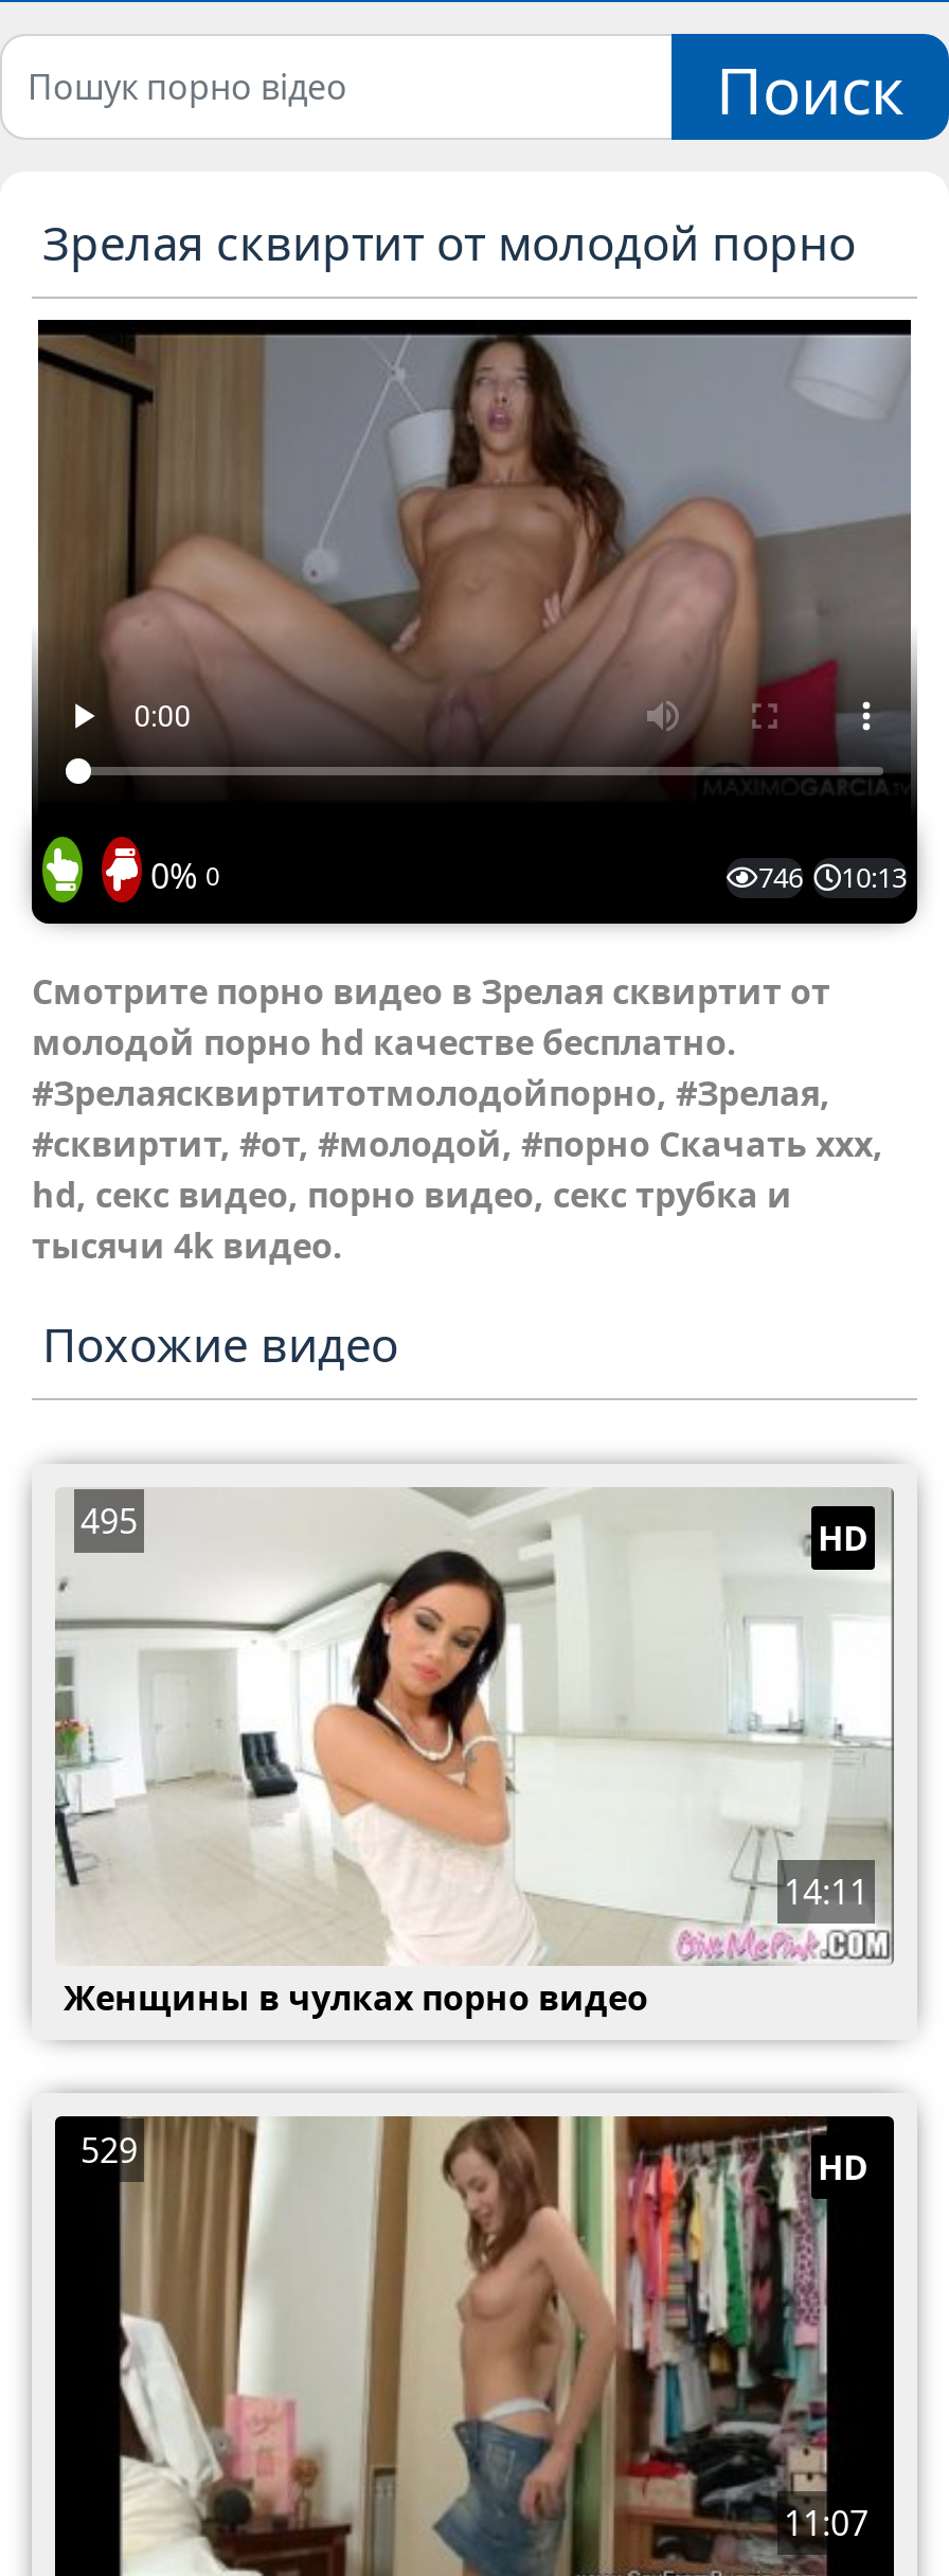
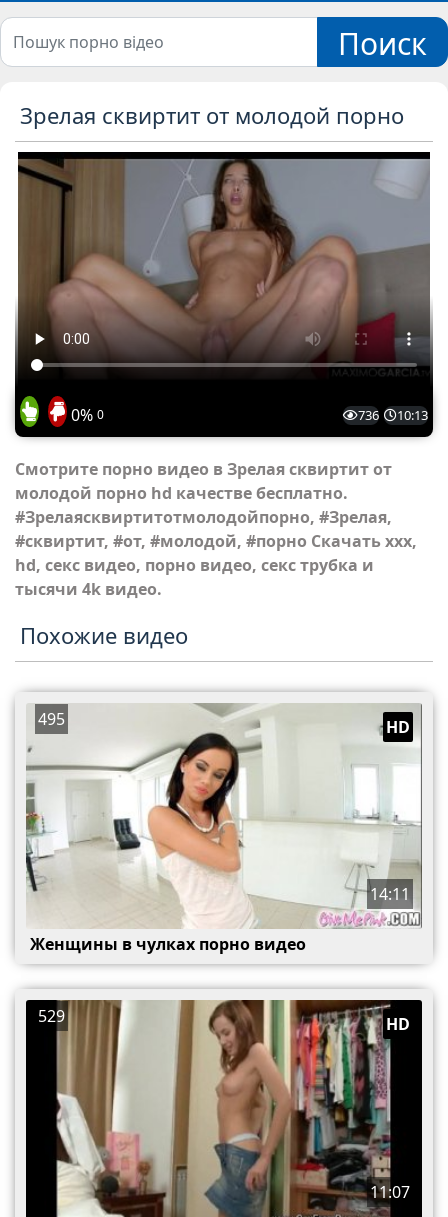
[758,858,907,896] 746 10:13 -> [358,406,428,424] 736 10:13

